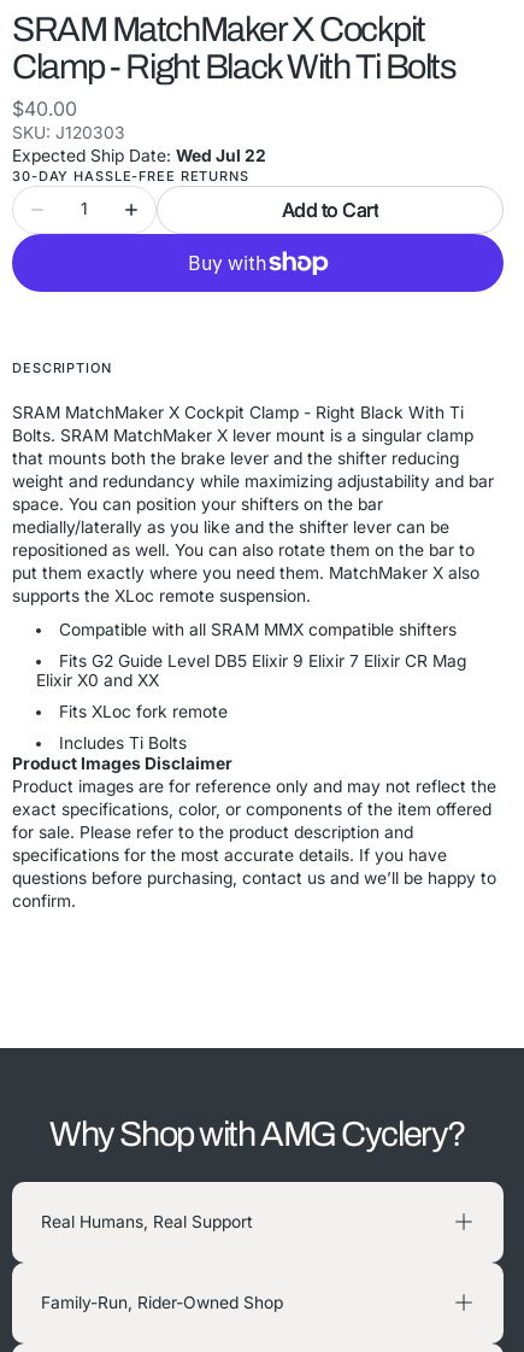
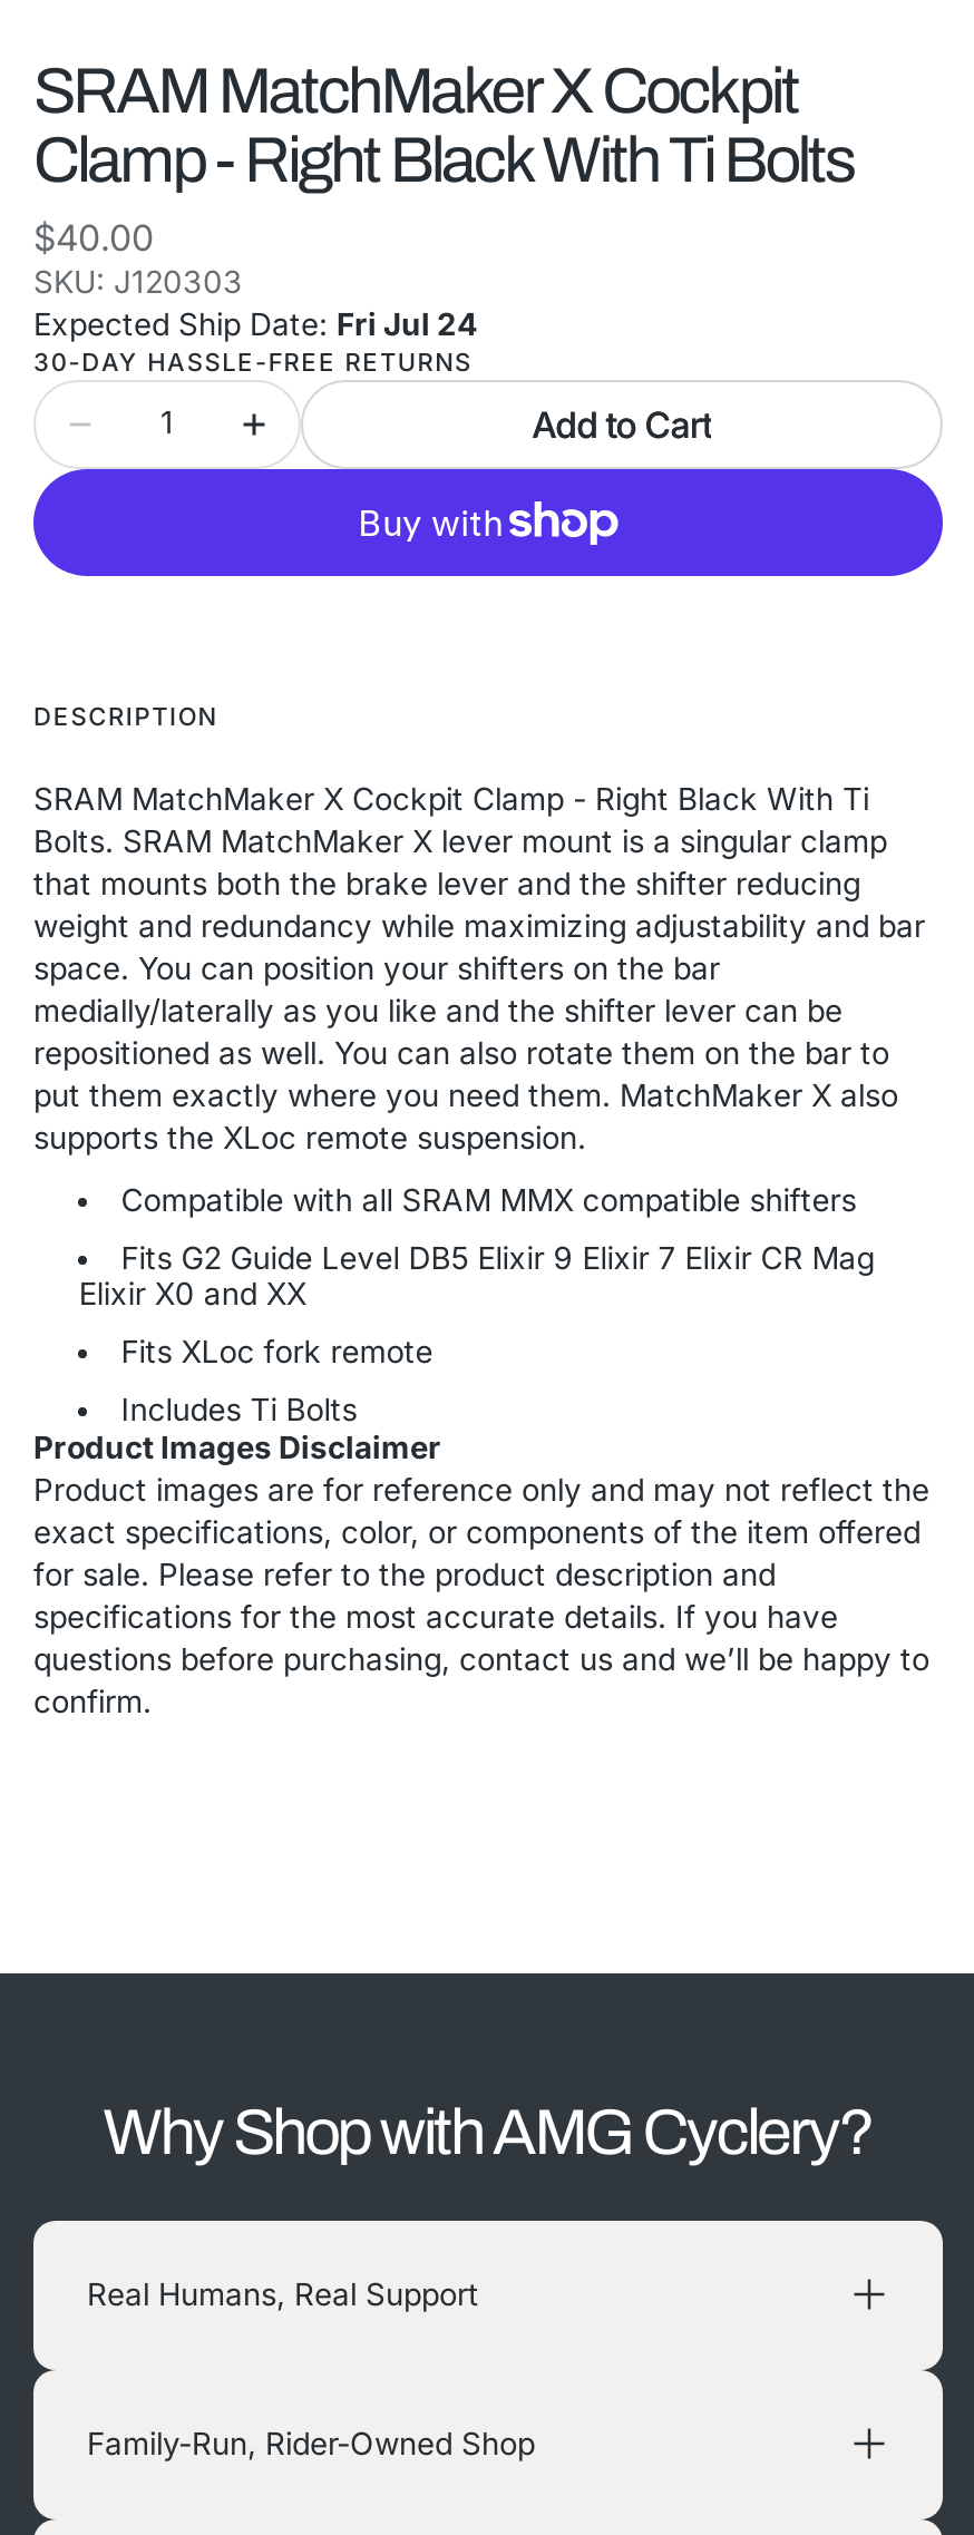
[12,146,266,165] Expected Ship Date: Wed Jul 22 -> [33,306,477,342] Expected Ship Date: Fri Jul 24

